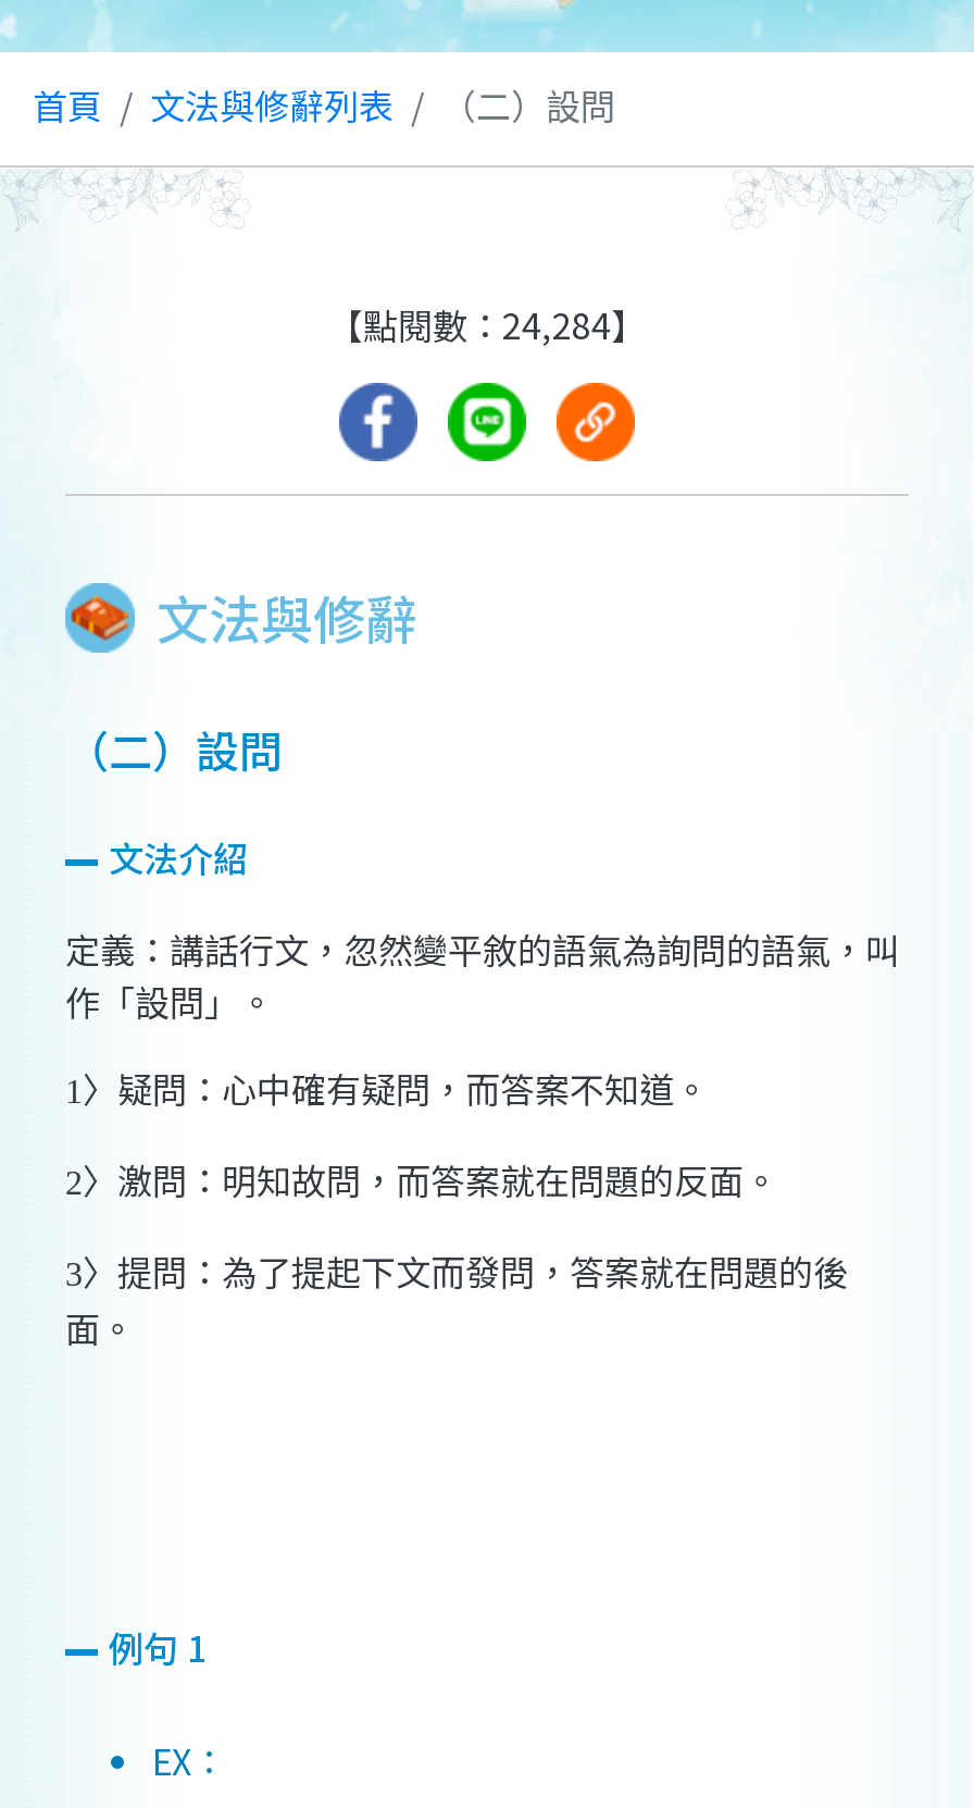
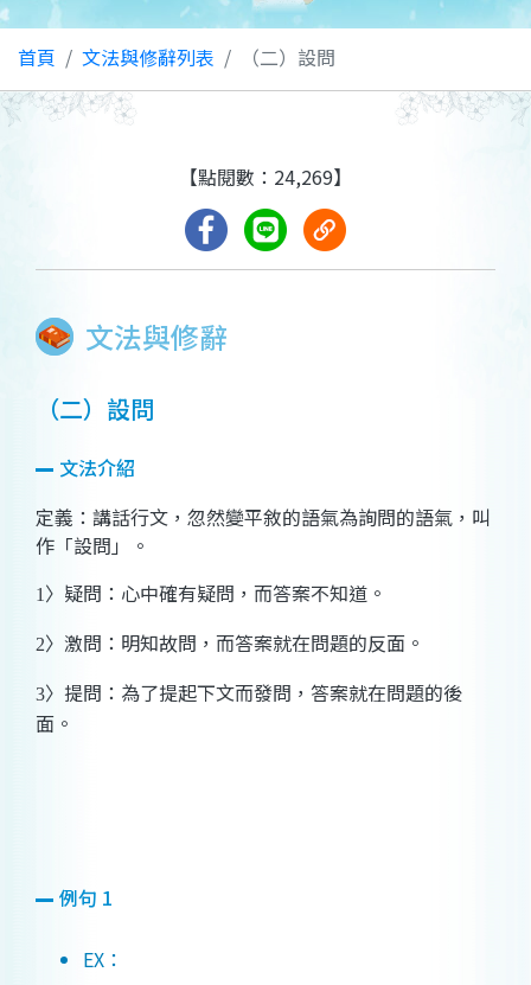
[328,299,646,351] 【點閱數：24,284】 -> [179,163,352,191] 【點閱數：24,269】

